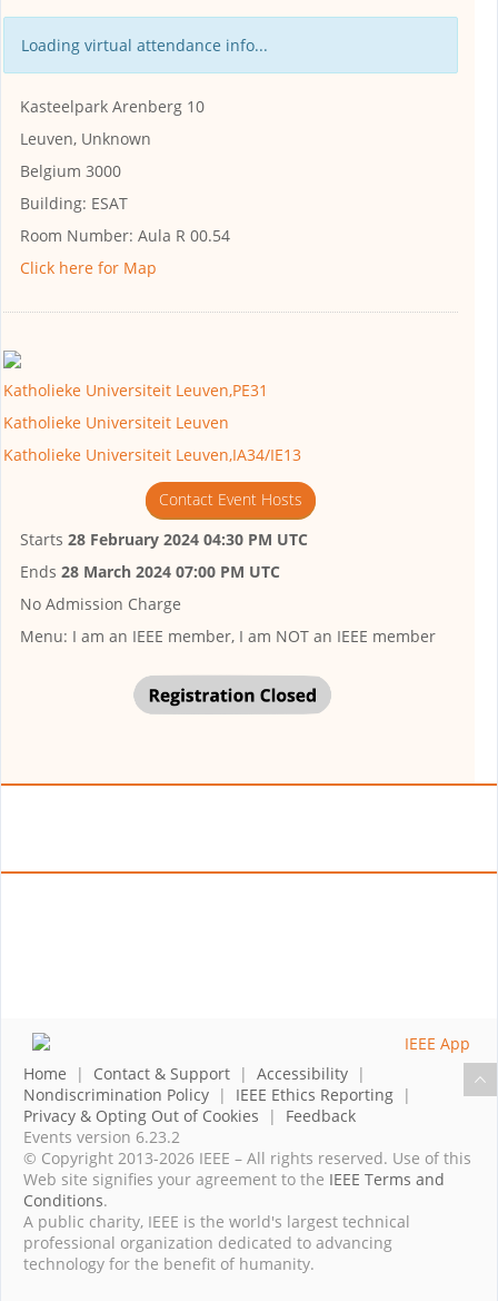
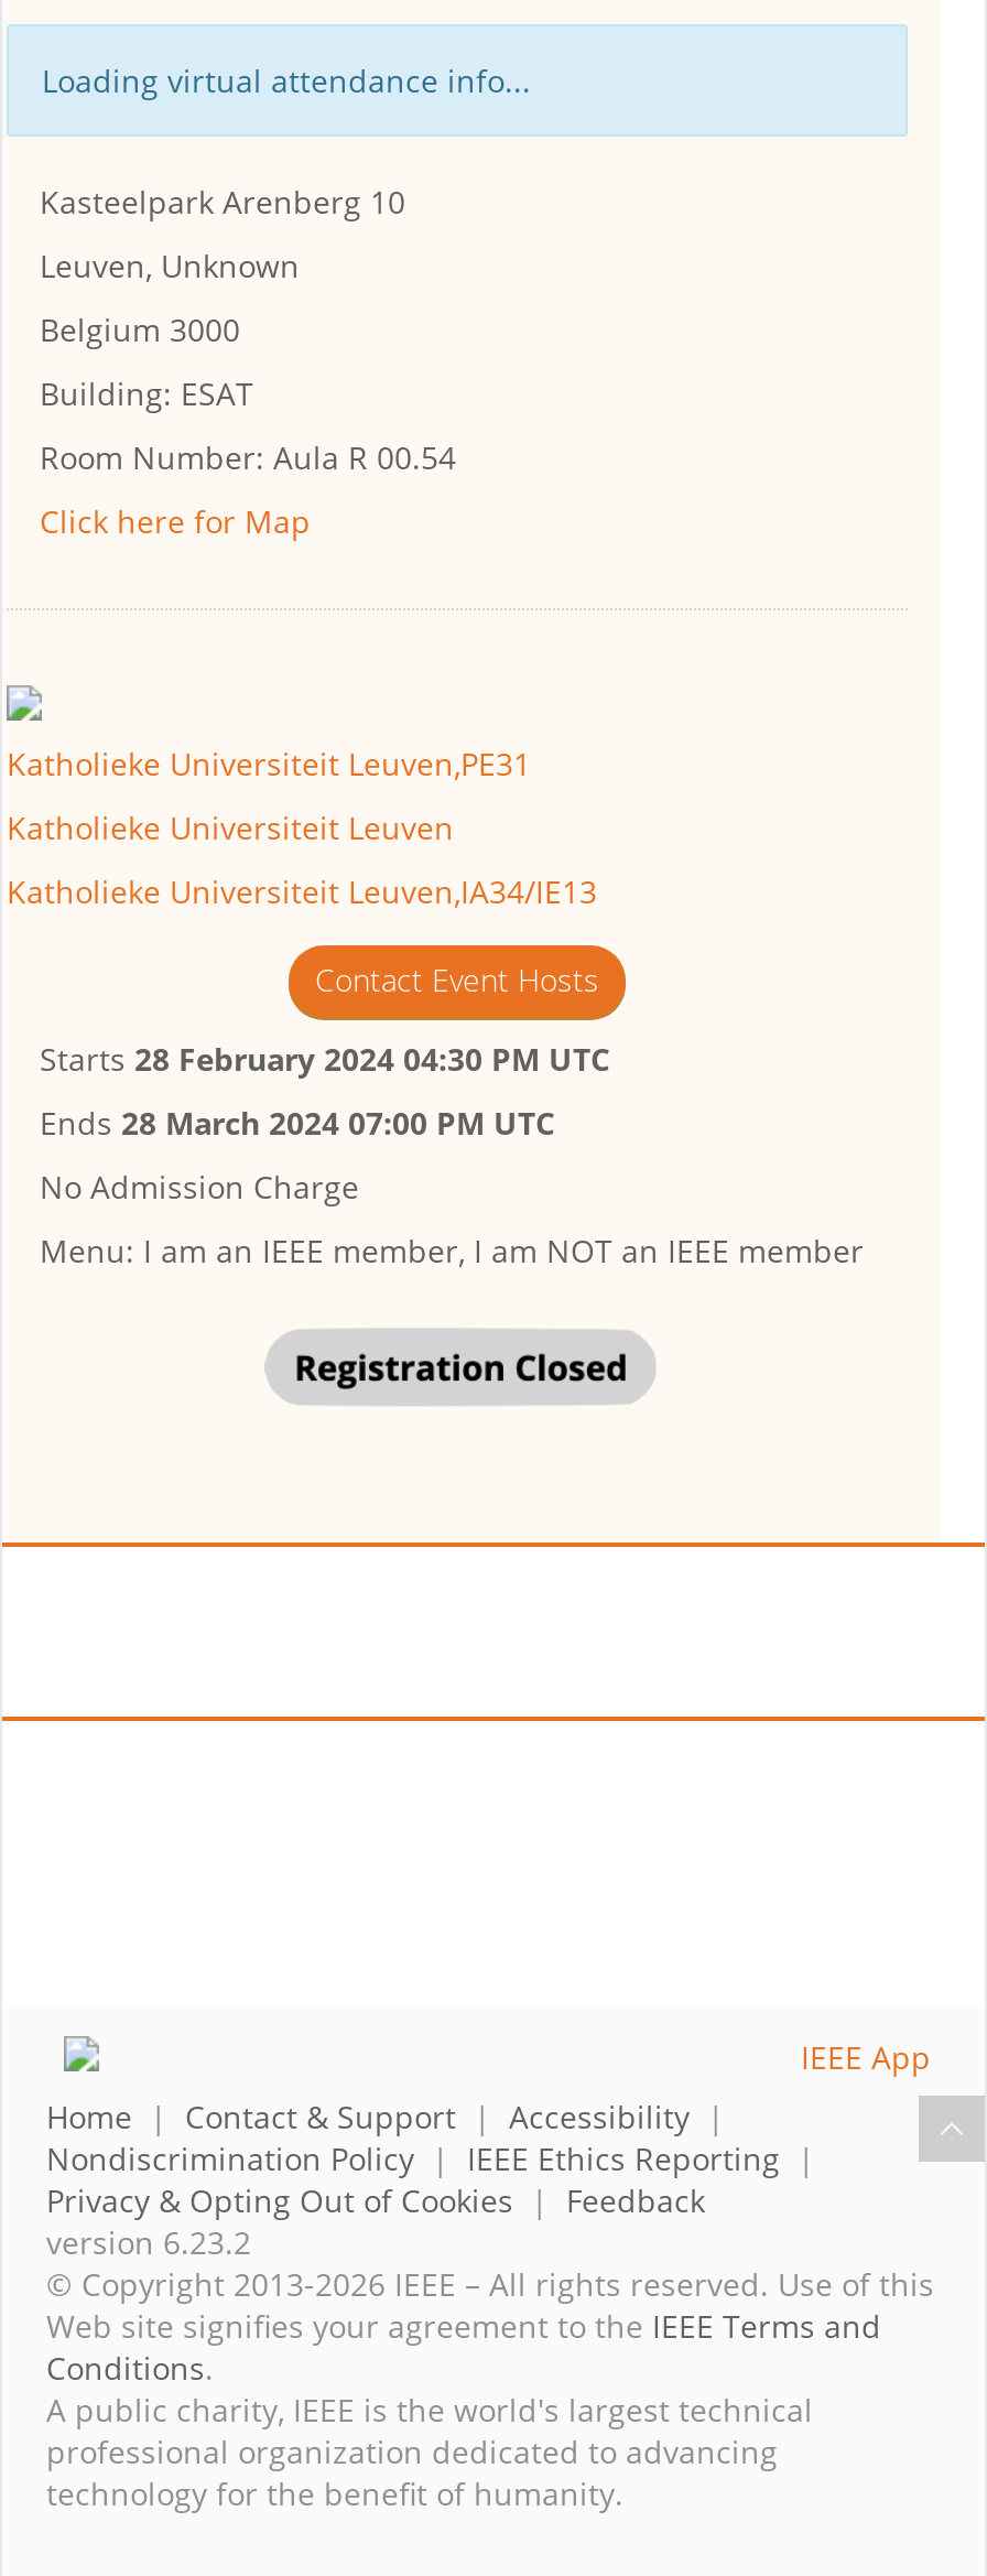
[23,1126,180,1147] Events version 6.23.2 -> [46,2220,251,2262] version 6.23.2

